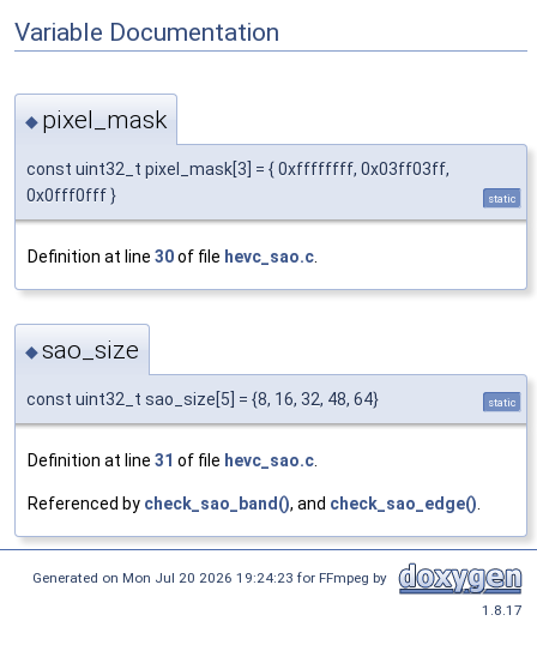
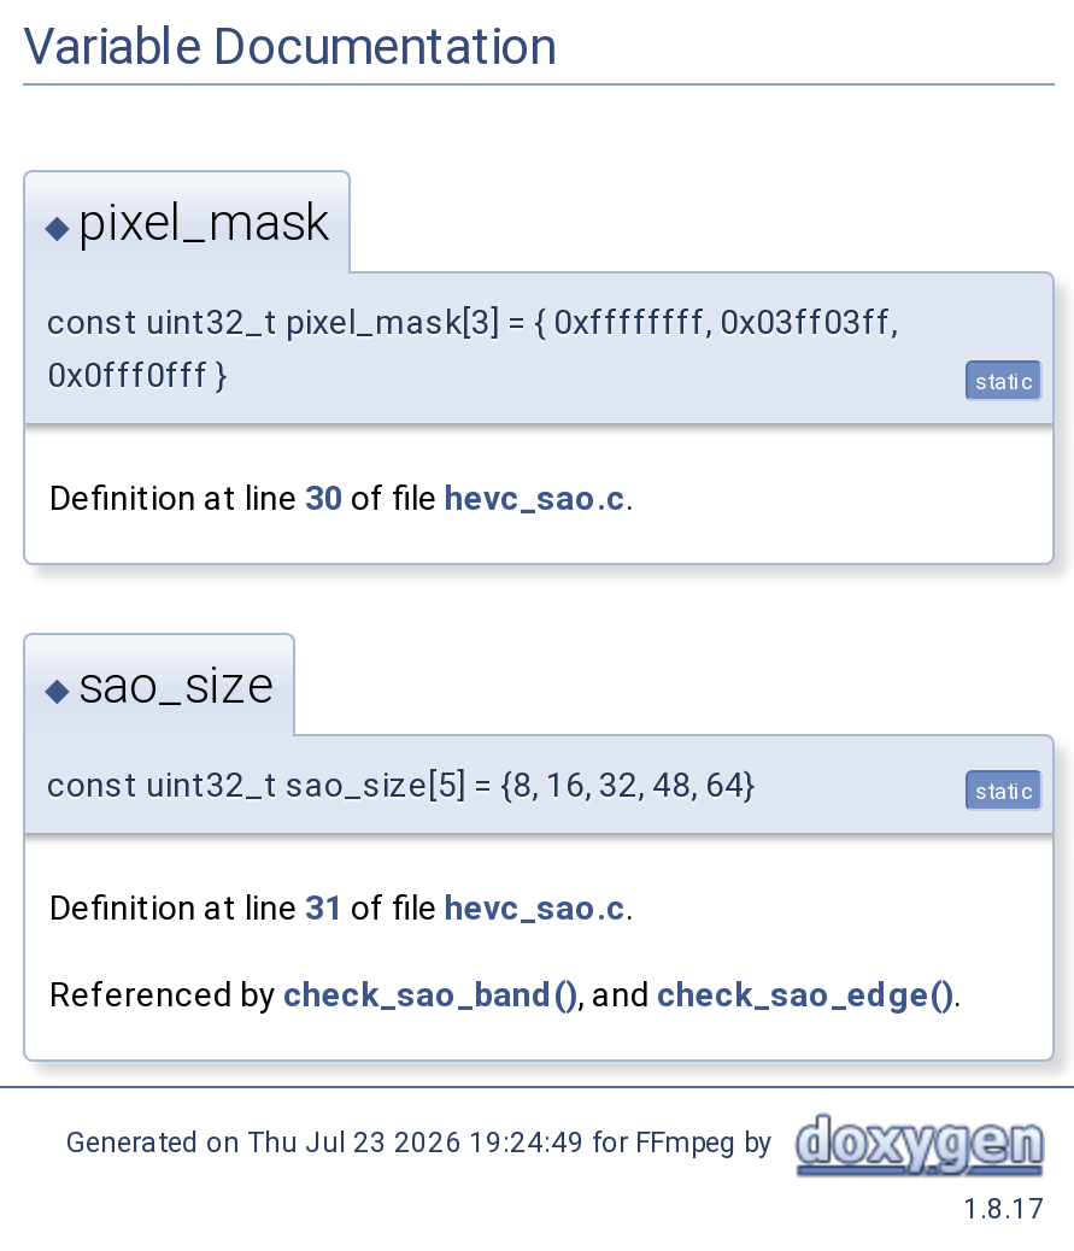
[32,569,394,585] Generated on Mon Jul 20 2026 19:24:23 for FFmpeg by -> [66,1125,787,1159] Generated on Thu Jul 23 2026 19:24:49 for FFmpeg by

